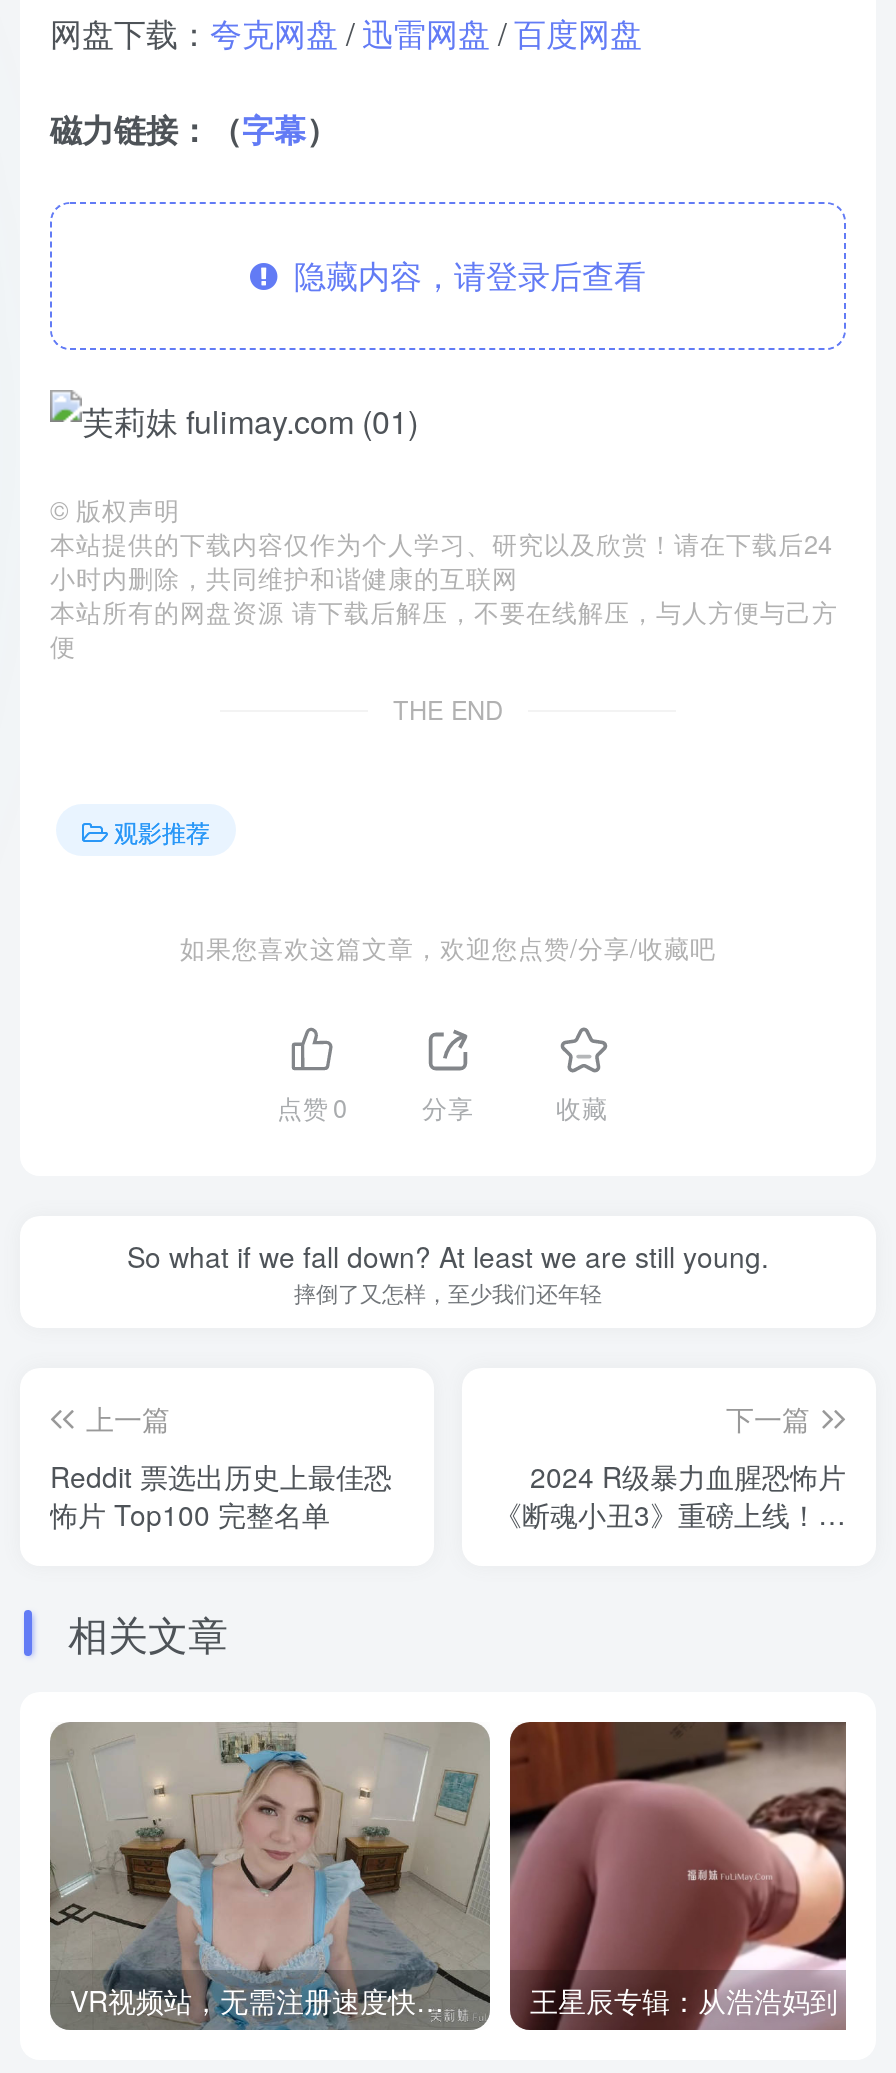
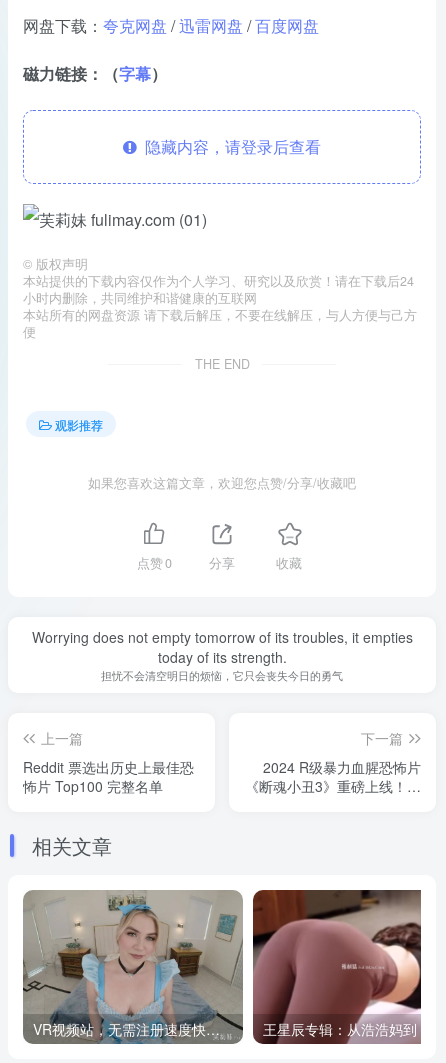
[127,1235,769,1307] So what if we fall down? At least we are still young. | 摔倒了又怎样，至少我们还年轻 -> [31,627,412,683] Worrying does not empty tomorrow of its troubles, it empties | today of its strength. | 担忧不会清空明日的烦恼，它只会丧失今日的勇气

